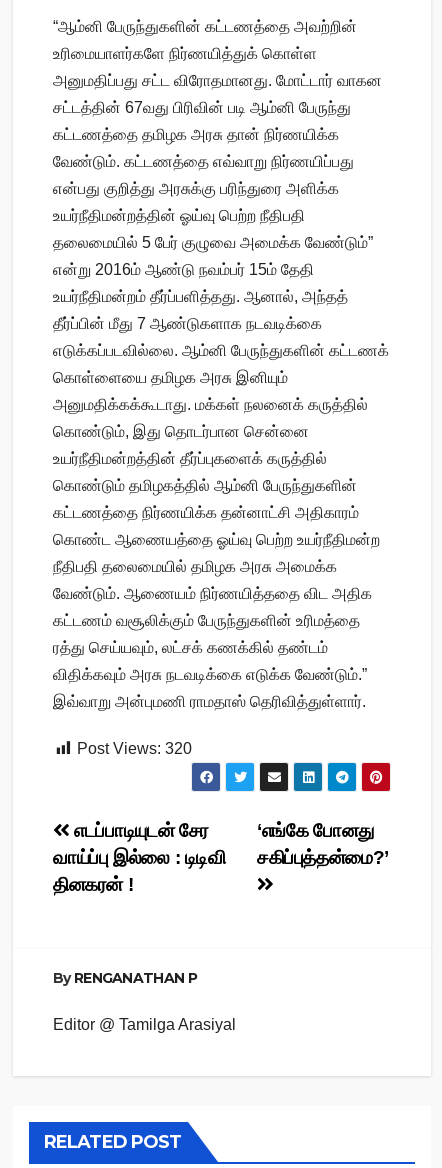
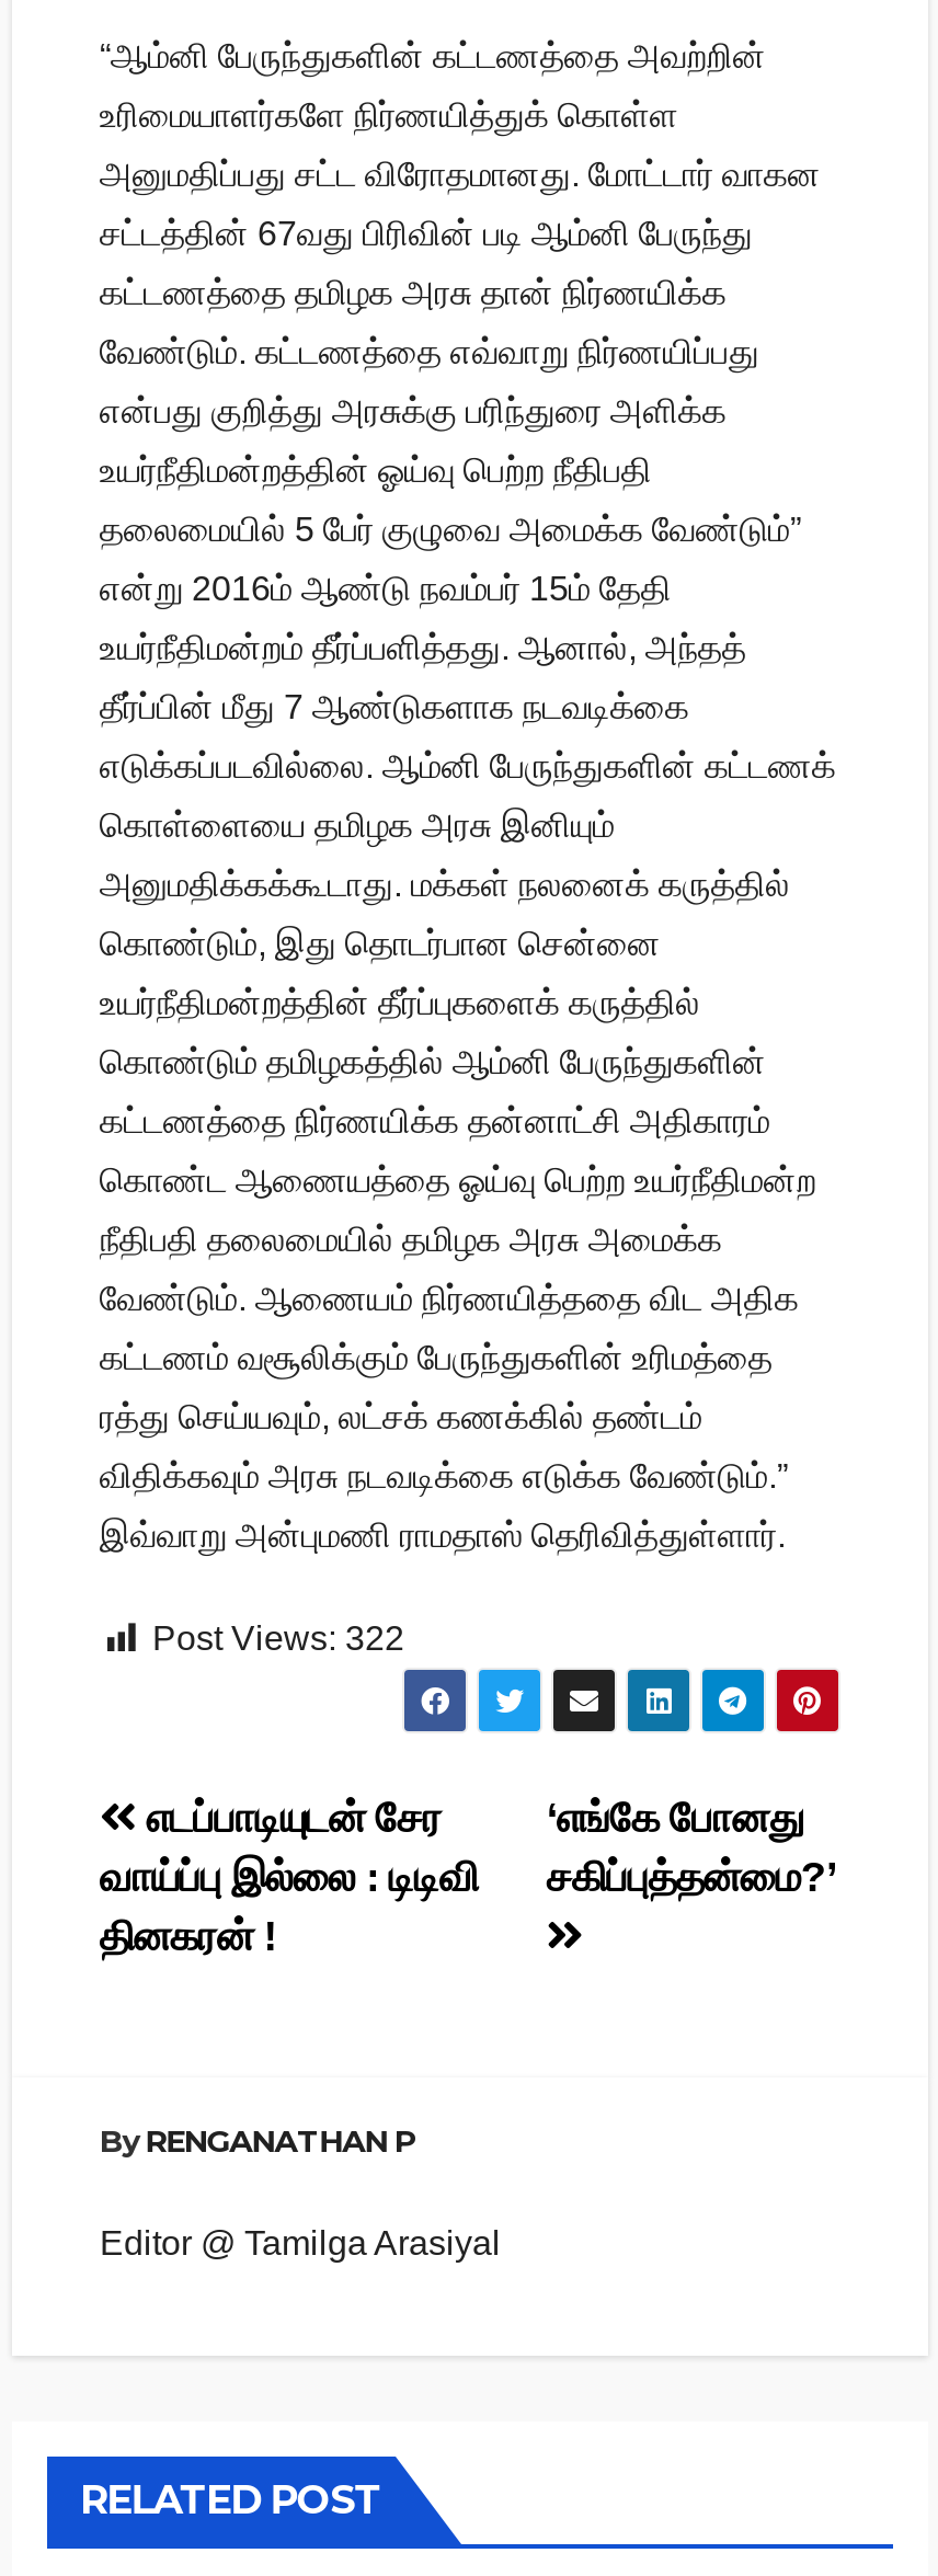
[77,740,192,757] Post Views: 320 -> [152,1620,404,1657] Post Views: 322

